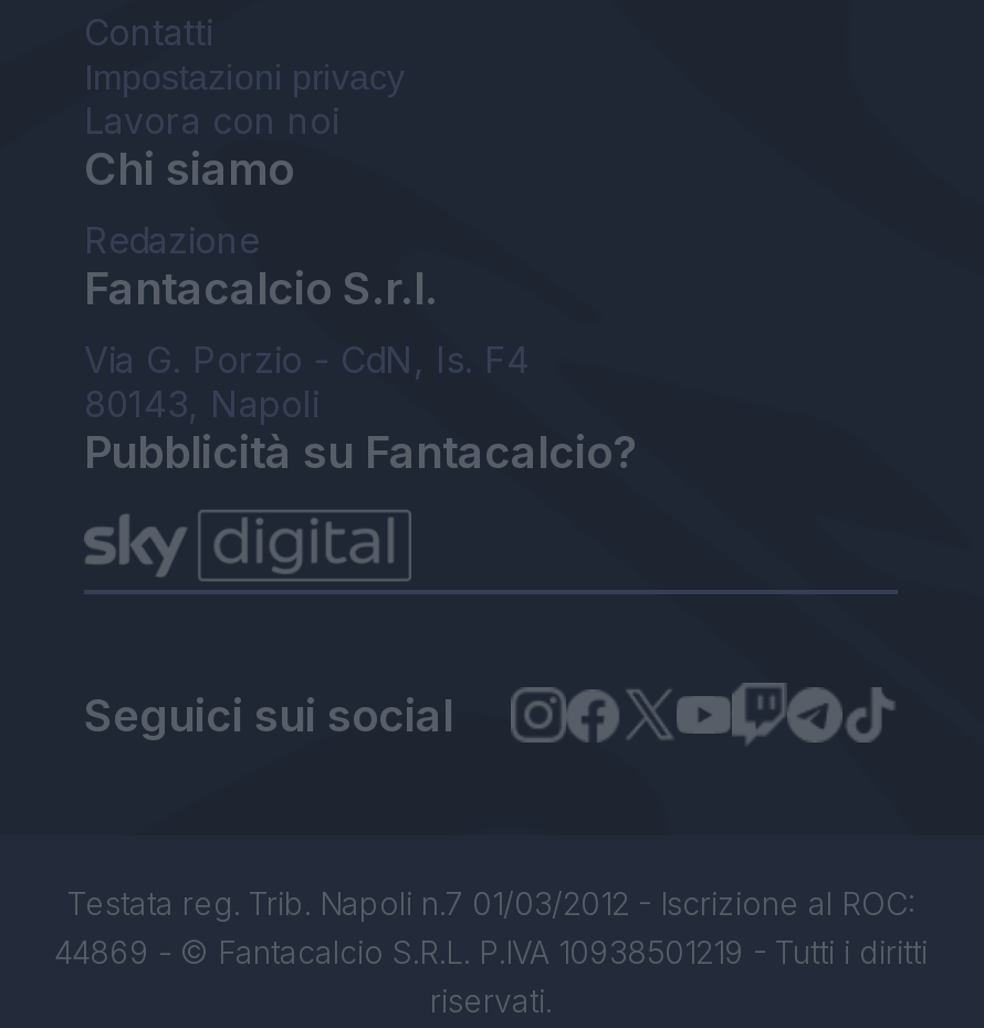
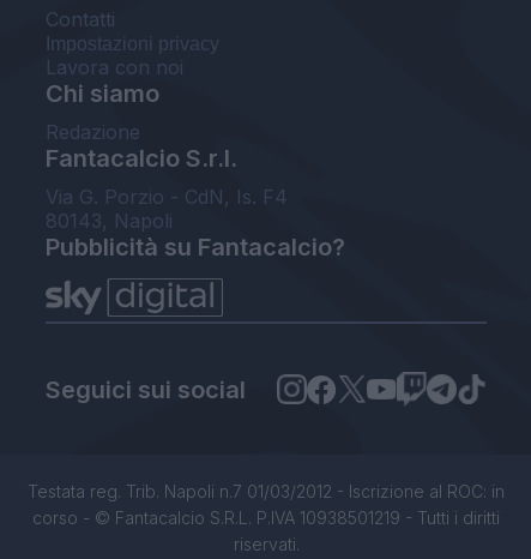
[54,884,928,970] Testata reg. Trib. Napoli n.7 01/03/2012 - Iscrizione al ROC: | 44869 - © Fantacalcio S.R.L. P.IVA 10938501219 - Tutti i diritti -> [28,481,505,528] Testata reg. Trib. Napoli n.7 01/03/2012 - Iscrizione al ROC: in | corso - © Fantacalcio S.R.L. P.IVA 10938501219 - Tutti i diritti

